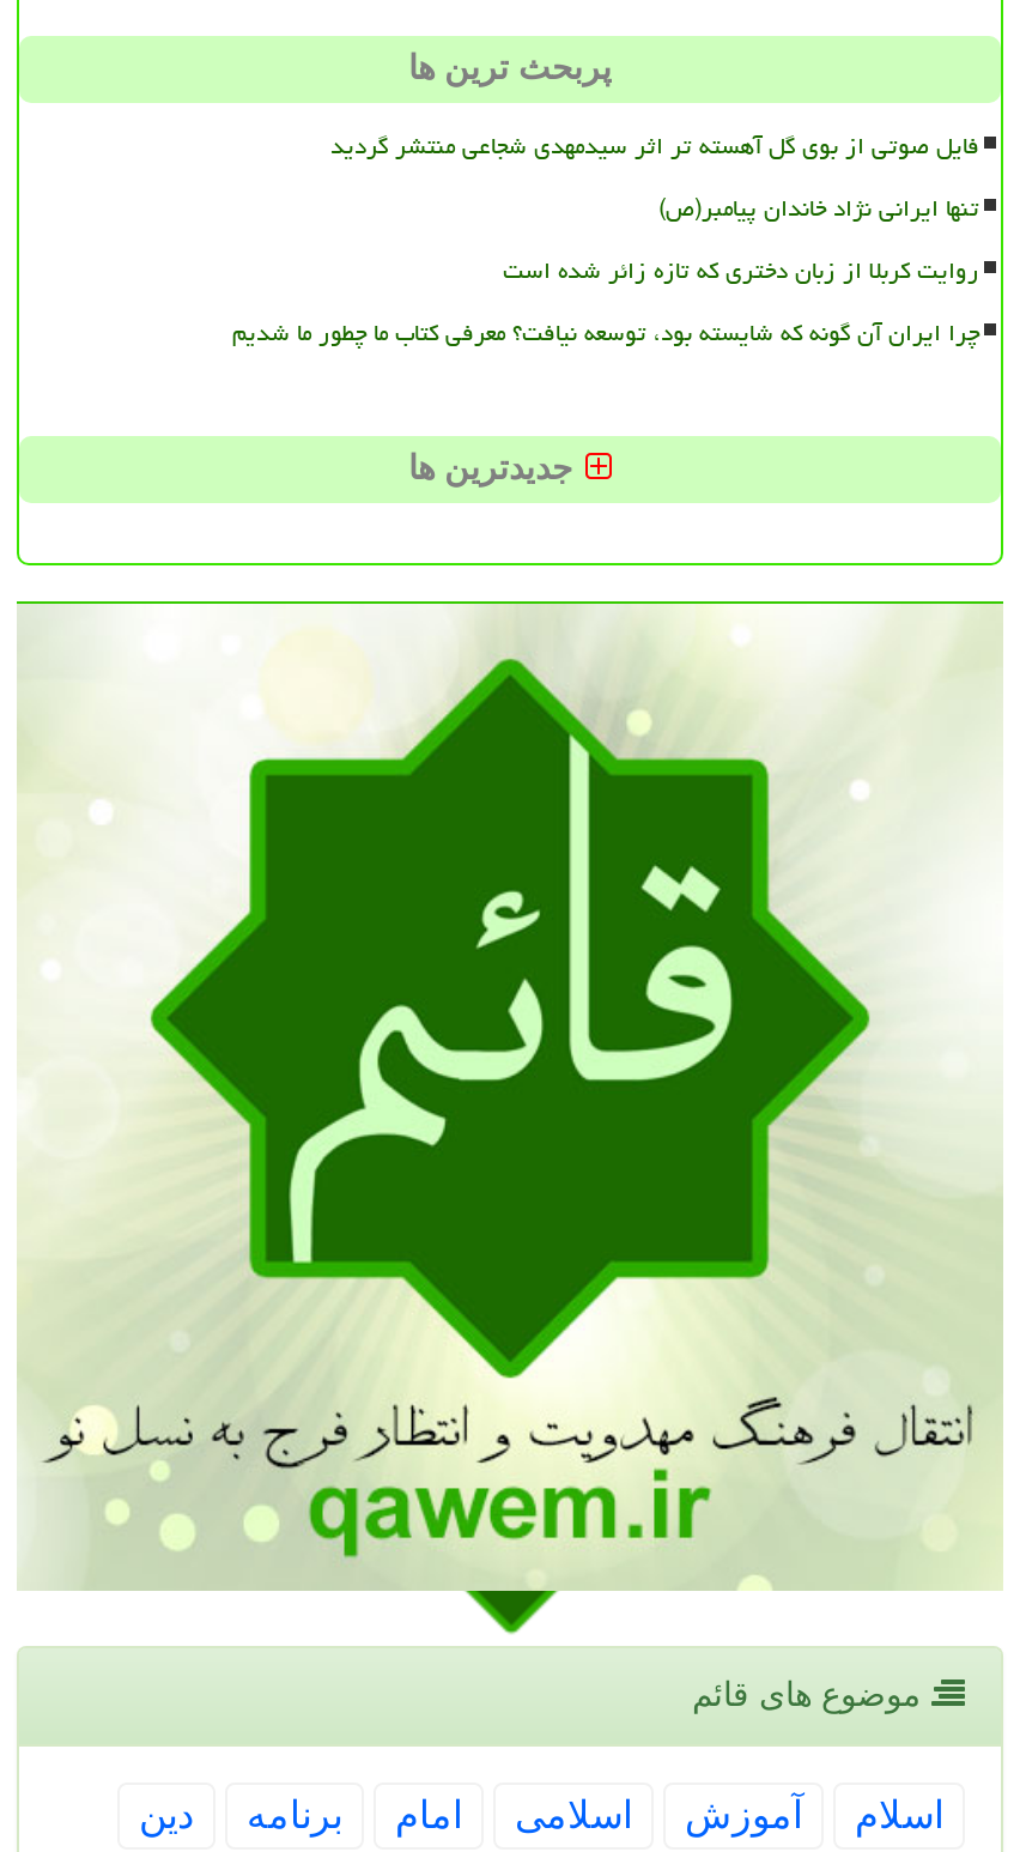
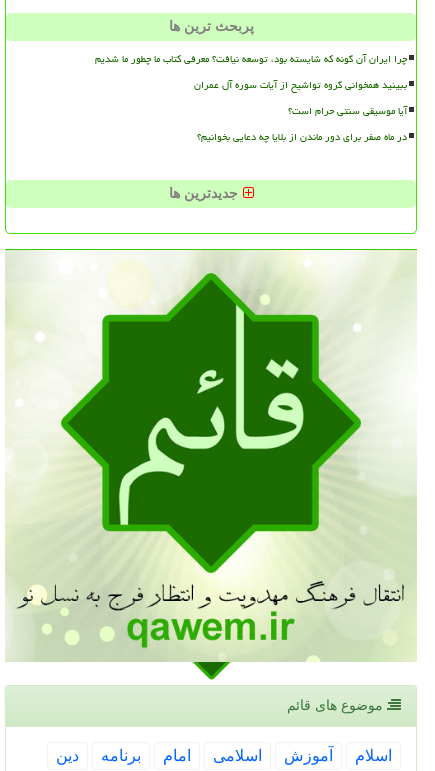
[330,123,979,296] فایل صوتی از بوی گل آهسته تر اثر سیدمهدی شجاعی منتشر گردید | تنها ایرانی نژاد خاندان پیامبر(ص) | روایت کربلا از زبان دختری که تازه زائر شده است -> none
moved [232,310,979,358] -> [95,49,407,69]: چرا ایران آن گونه که شایسته بود، توسعه نیافت؟ معرفی کتاب ما چطور ما شدیم
none -> [194,75,407,147] ببینید همخوانی گروه تواشیح از آیات سوره آل عمران | آیا موسیقی سنتی حرام است؟ | در ماه صفر برای دور ماندن از بلایا چه دعایی بخوانیم؟

